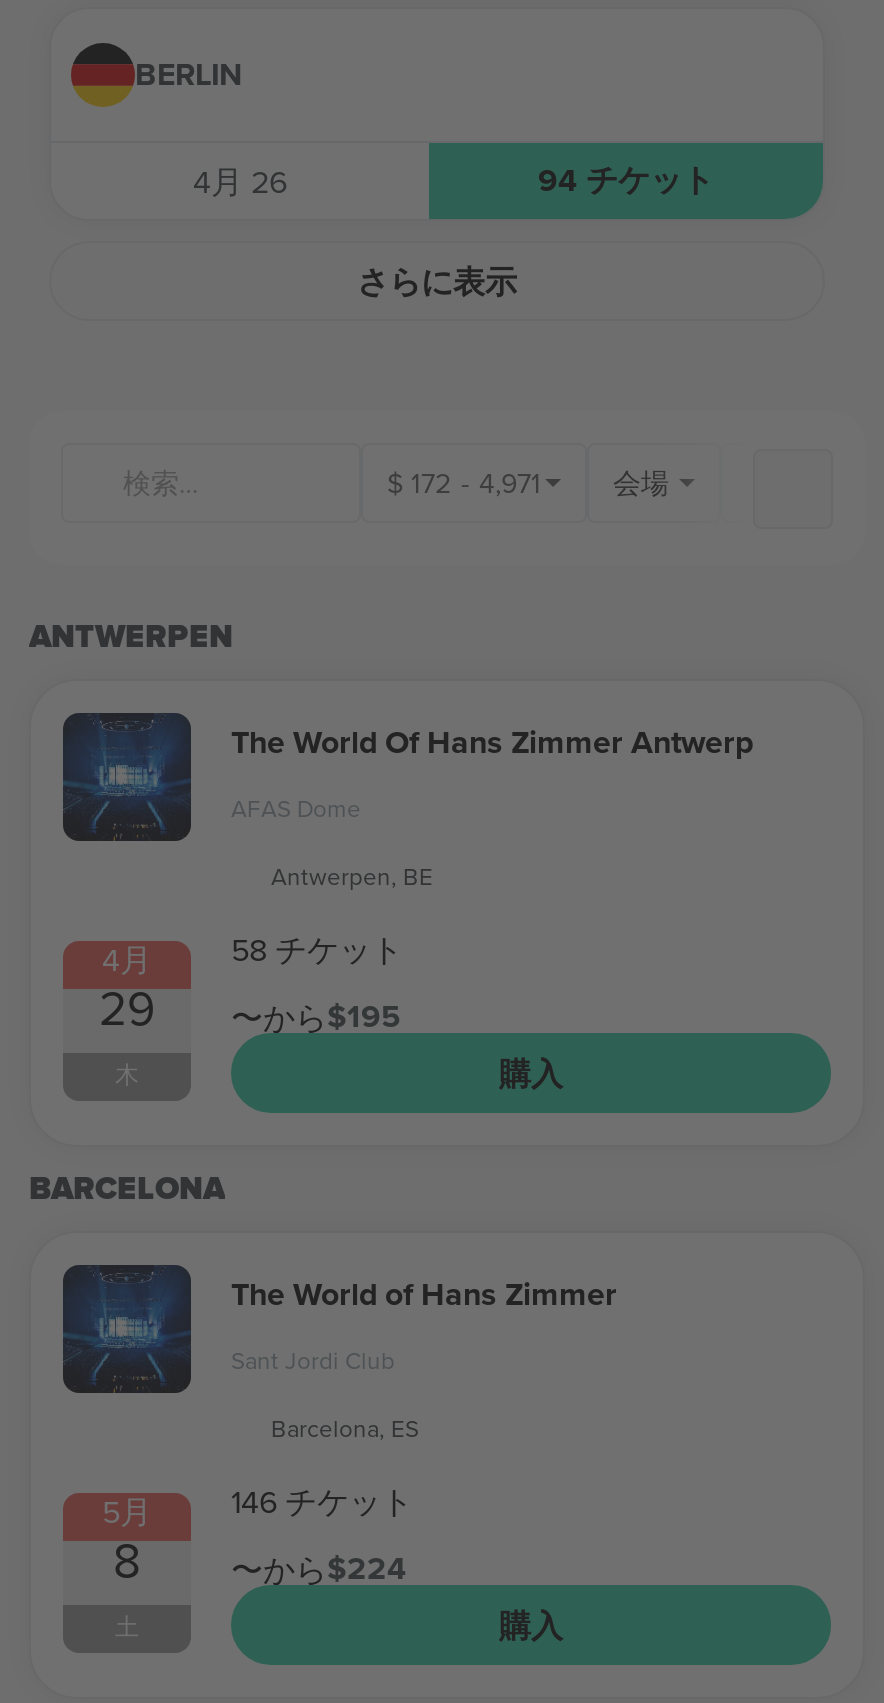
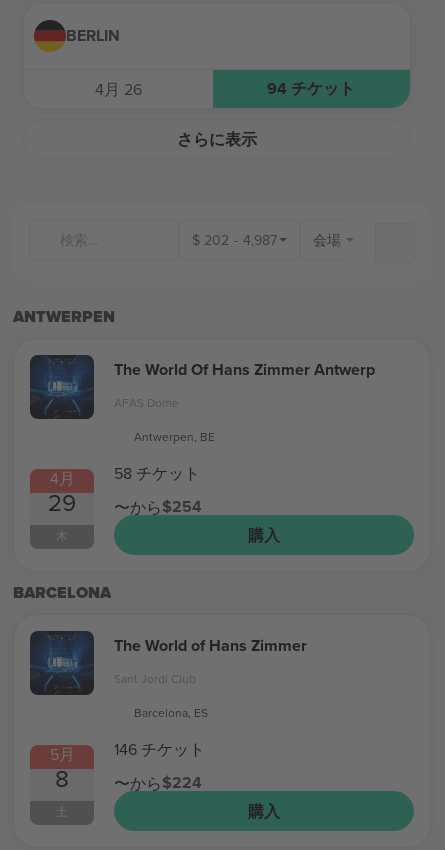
[387,463,541,503] $172 - 4,971 -> [192,230,277,250] $202 - 4,987
[99,973,401,1041] 29 〜から$195 -> [48,485,202,519] 29 〜から$254

